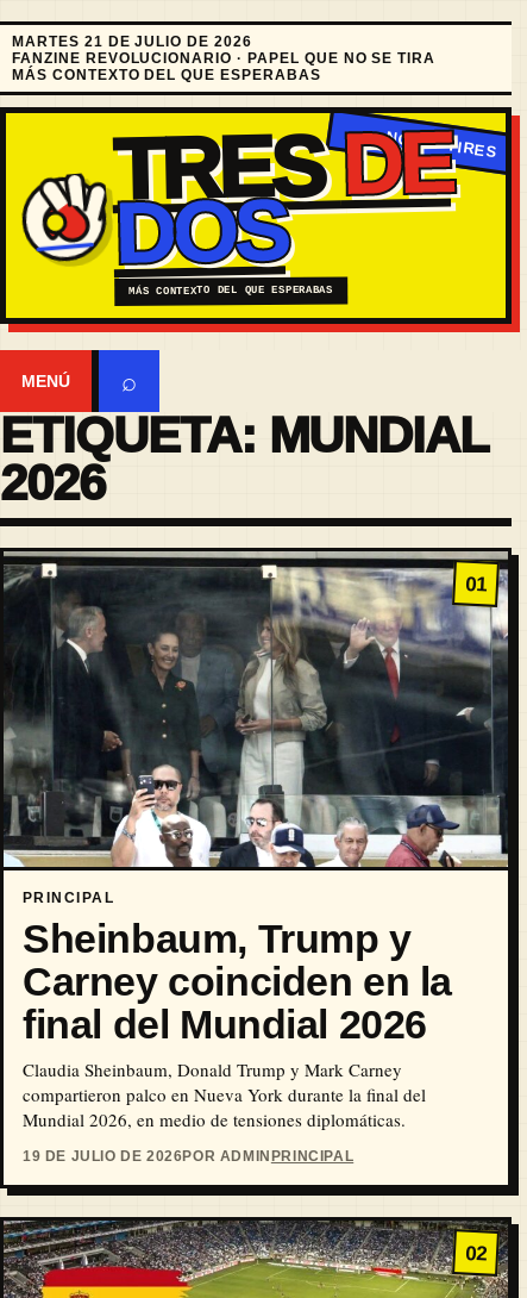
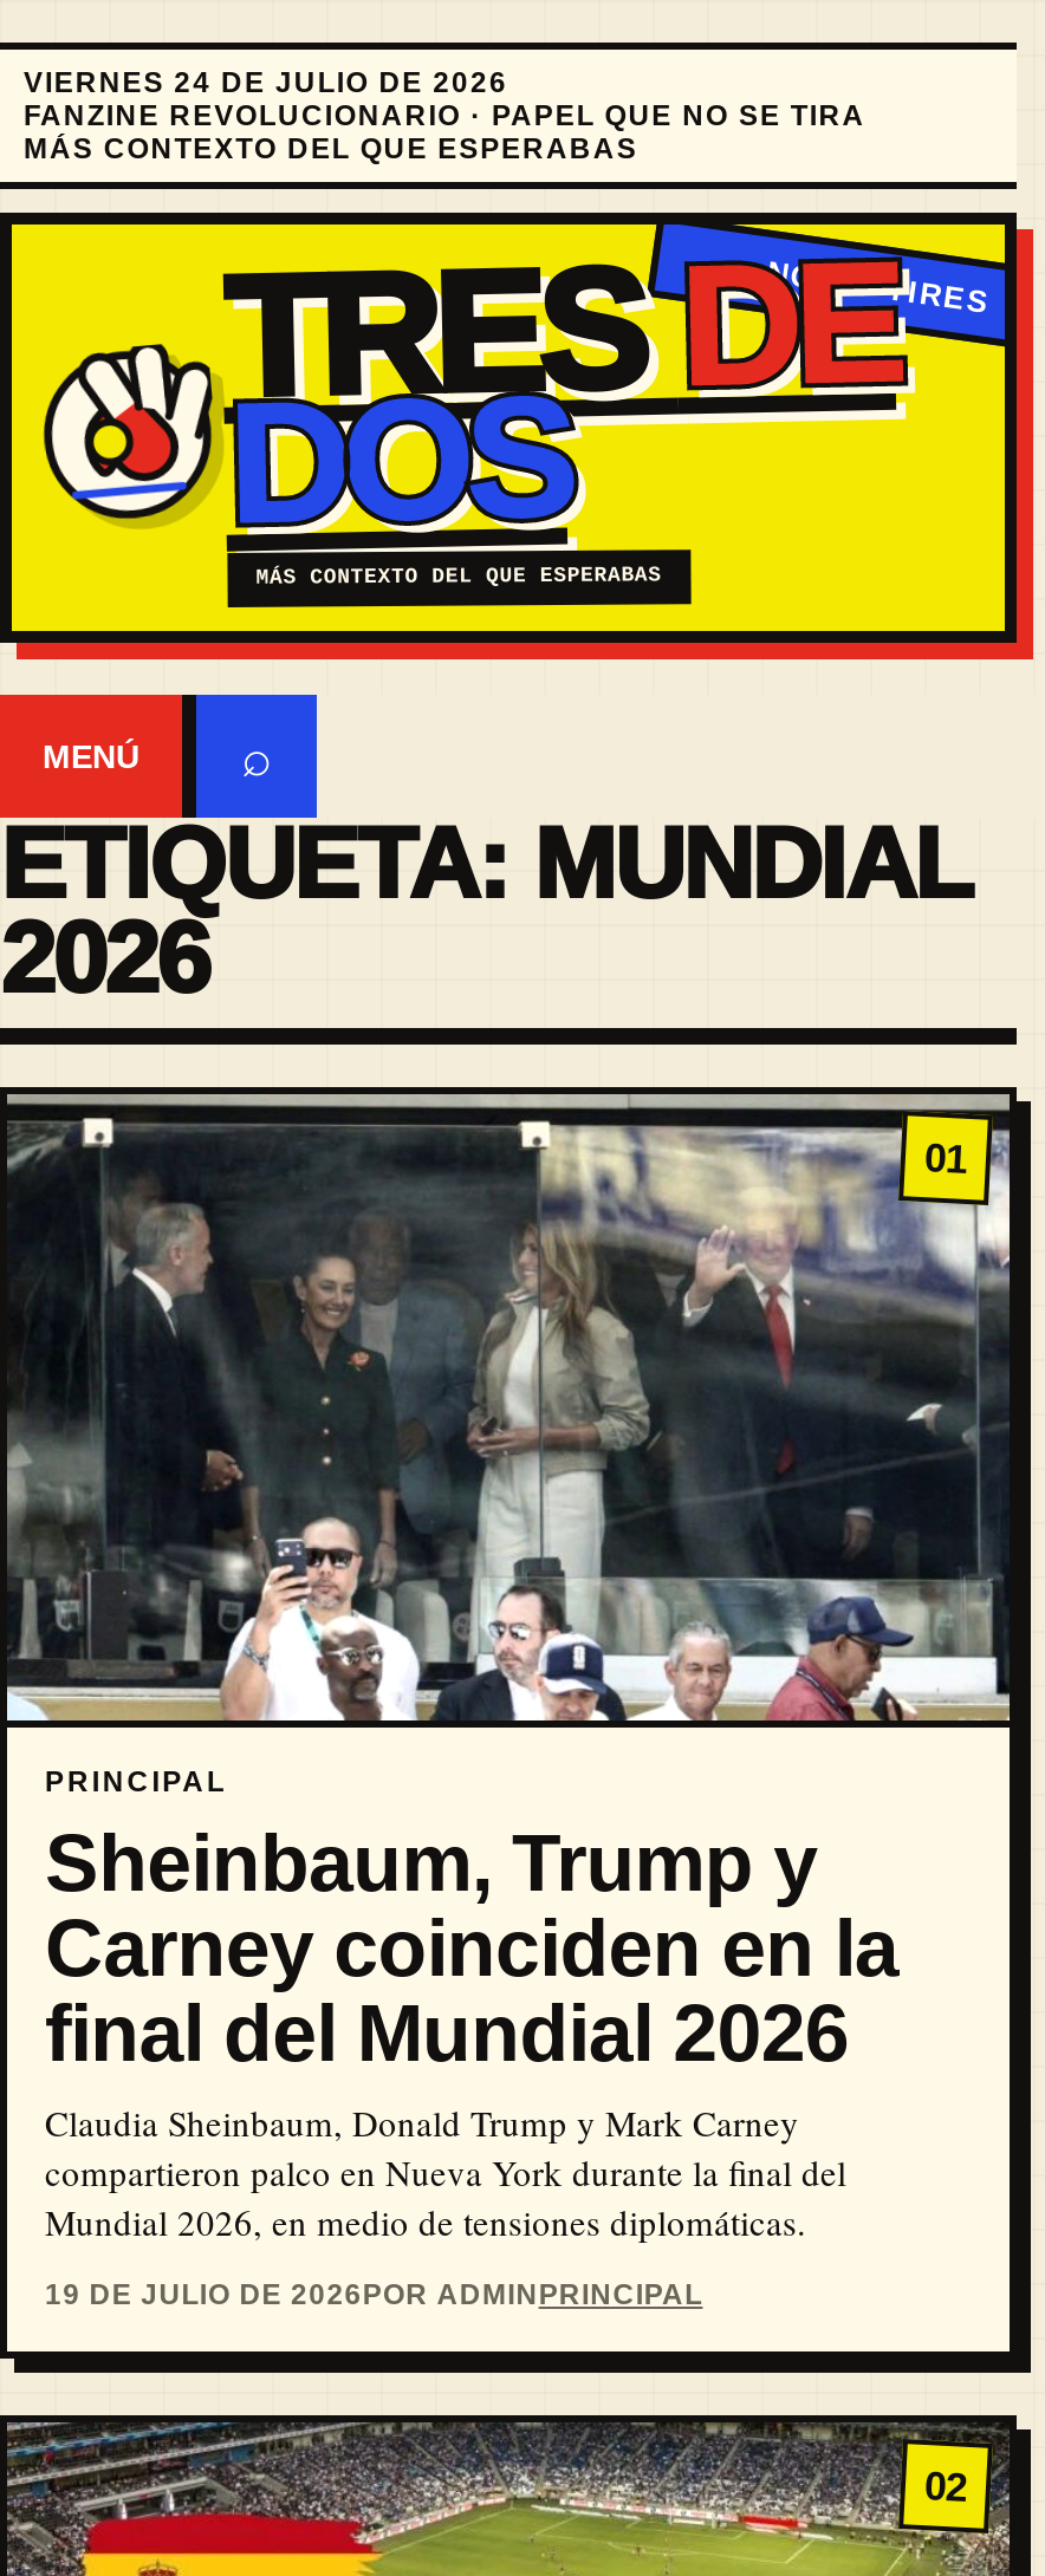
[12,33,252,50] MARTES 21 DE JULIO DE 2026 -> [24,66,508,99] VIERNES 24 DE JULIO DE 2026

